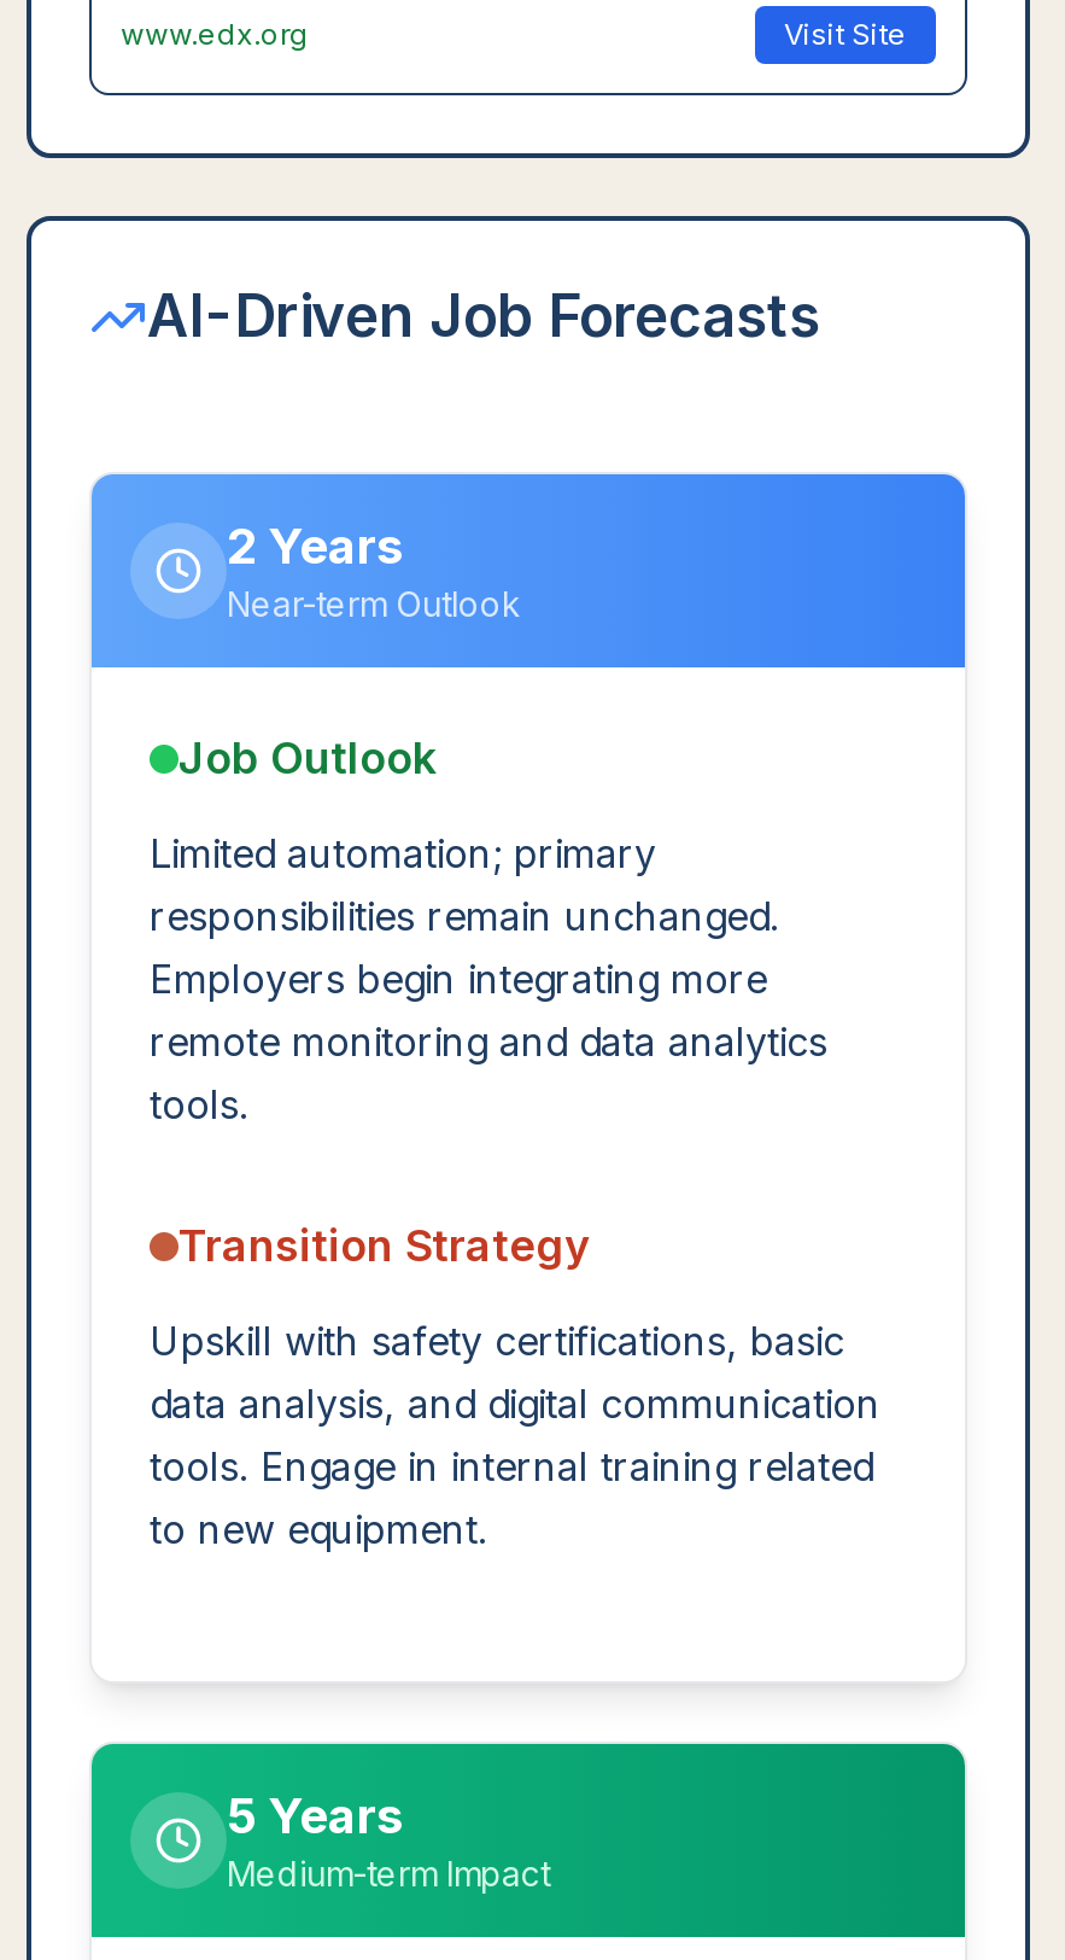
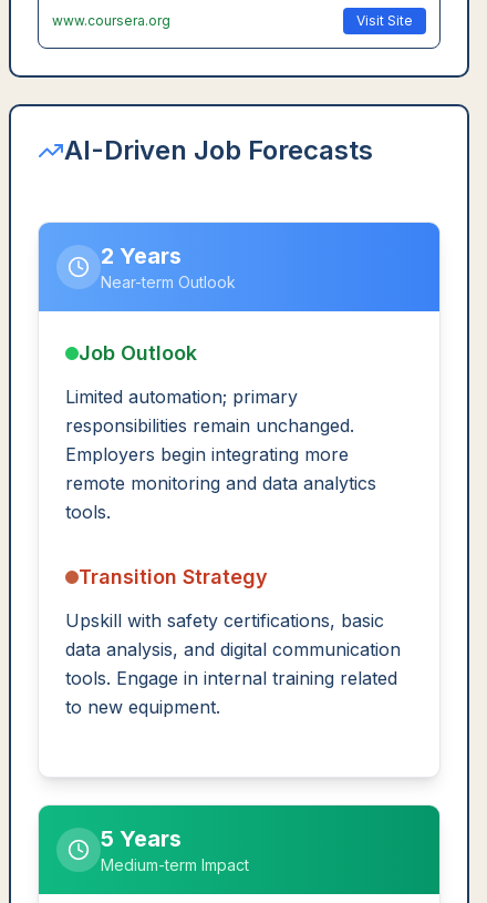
[121,16,309,52] www.edx.org -> [52,12,170,29] www.coursera.org

